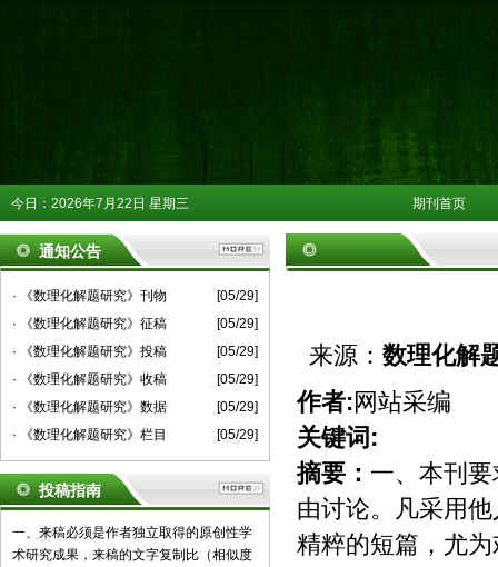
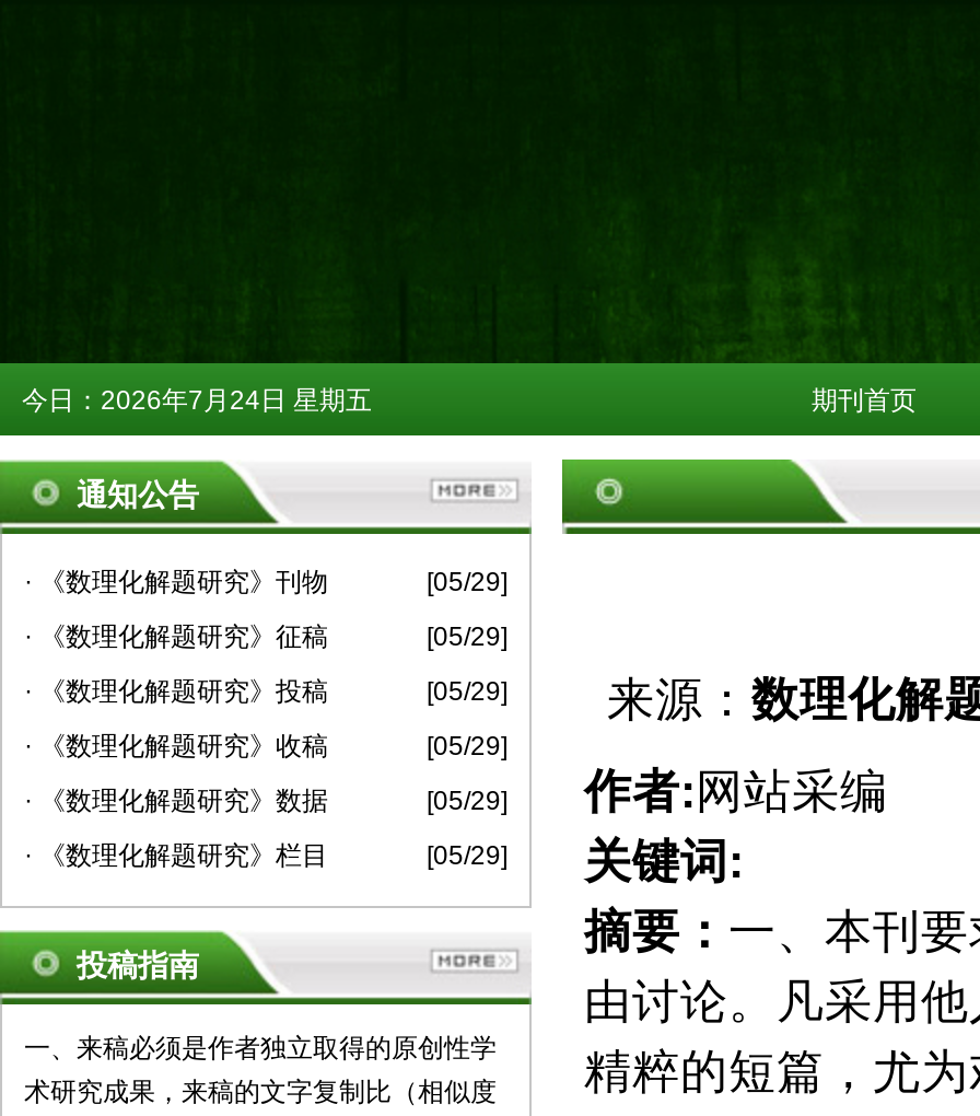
[11,196,189,211] 今日：2026年7月22日 星期三 -> [22,385,372,416] 今日：2026年7月24日 星期五

